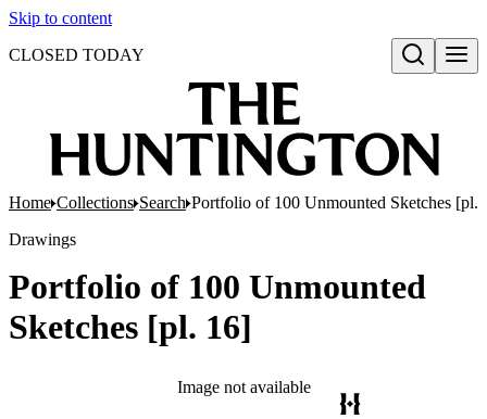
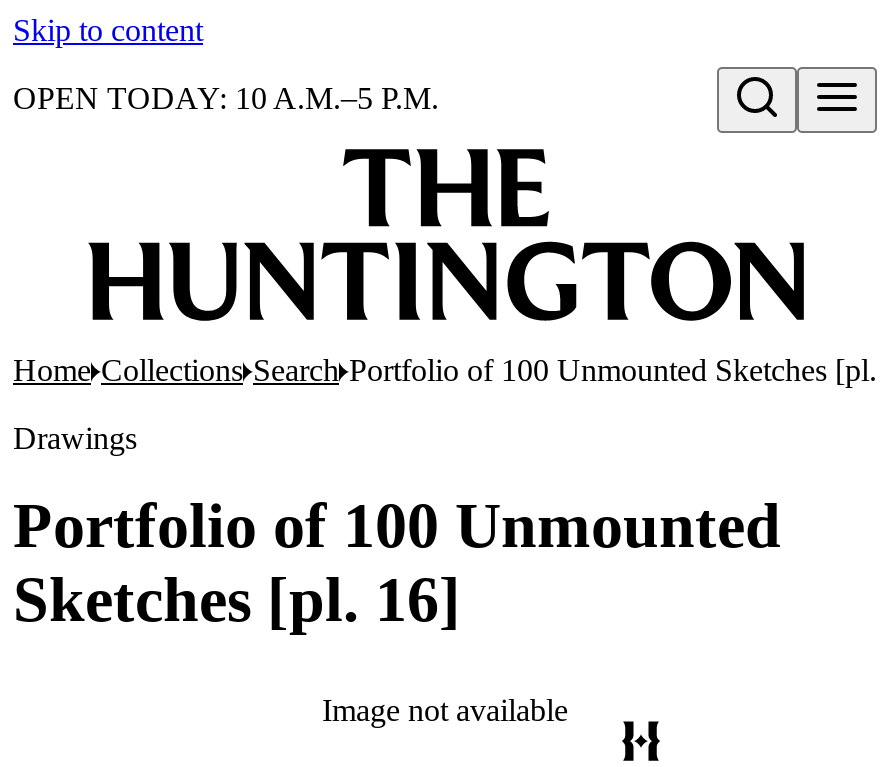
[9,46,145,64] CLOSED TODAY -> [13,81,439,115] OPEN TODAY: 10 A.M.–5 P.M.

